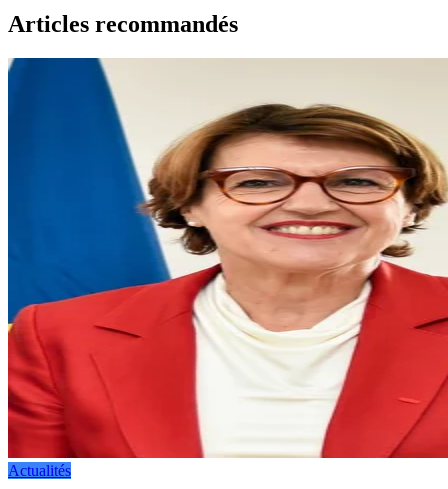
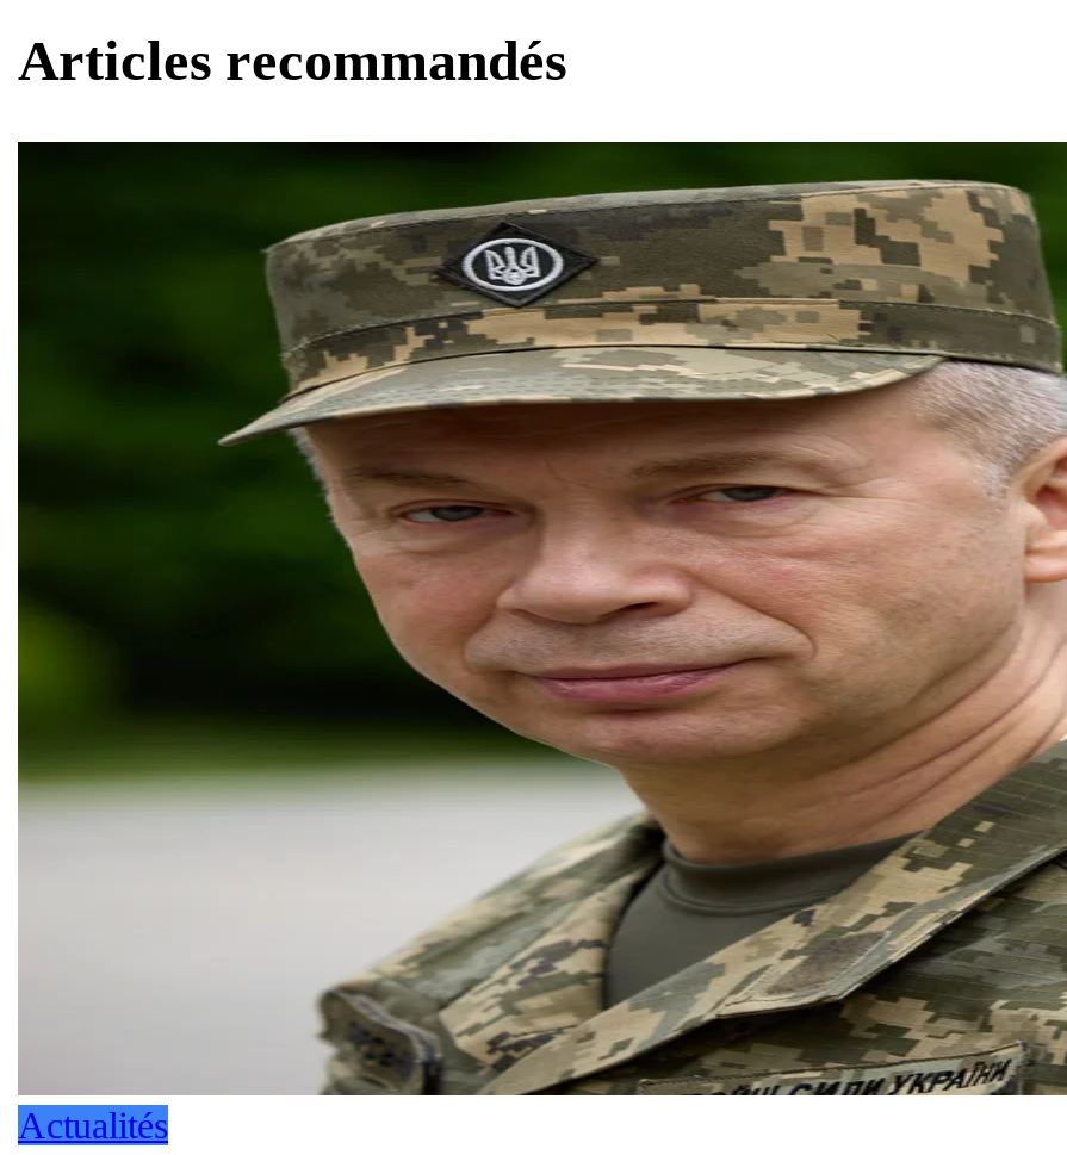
[7,57,445,459] [image] -> [15,139,1060,1098] [image]

